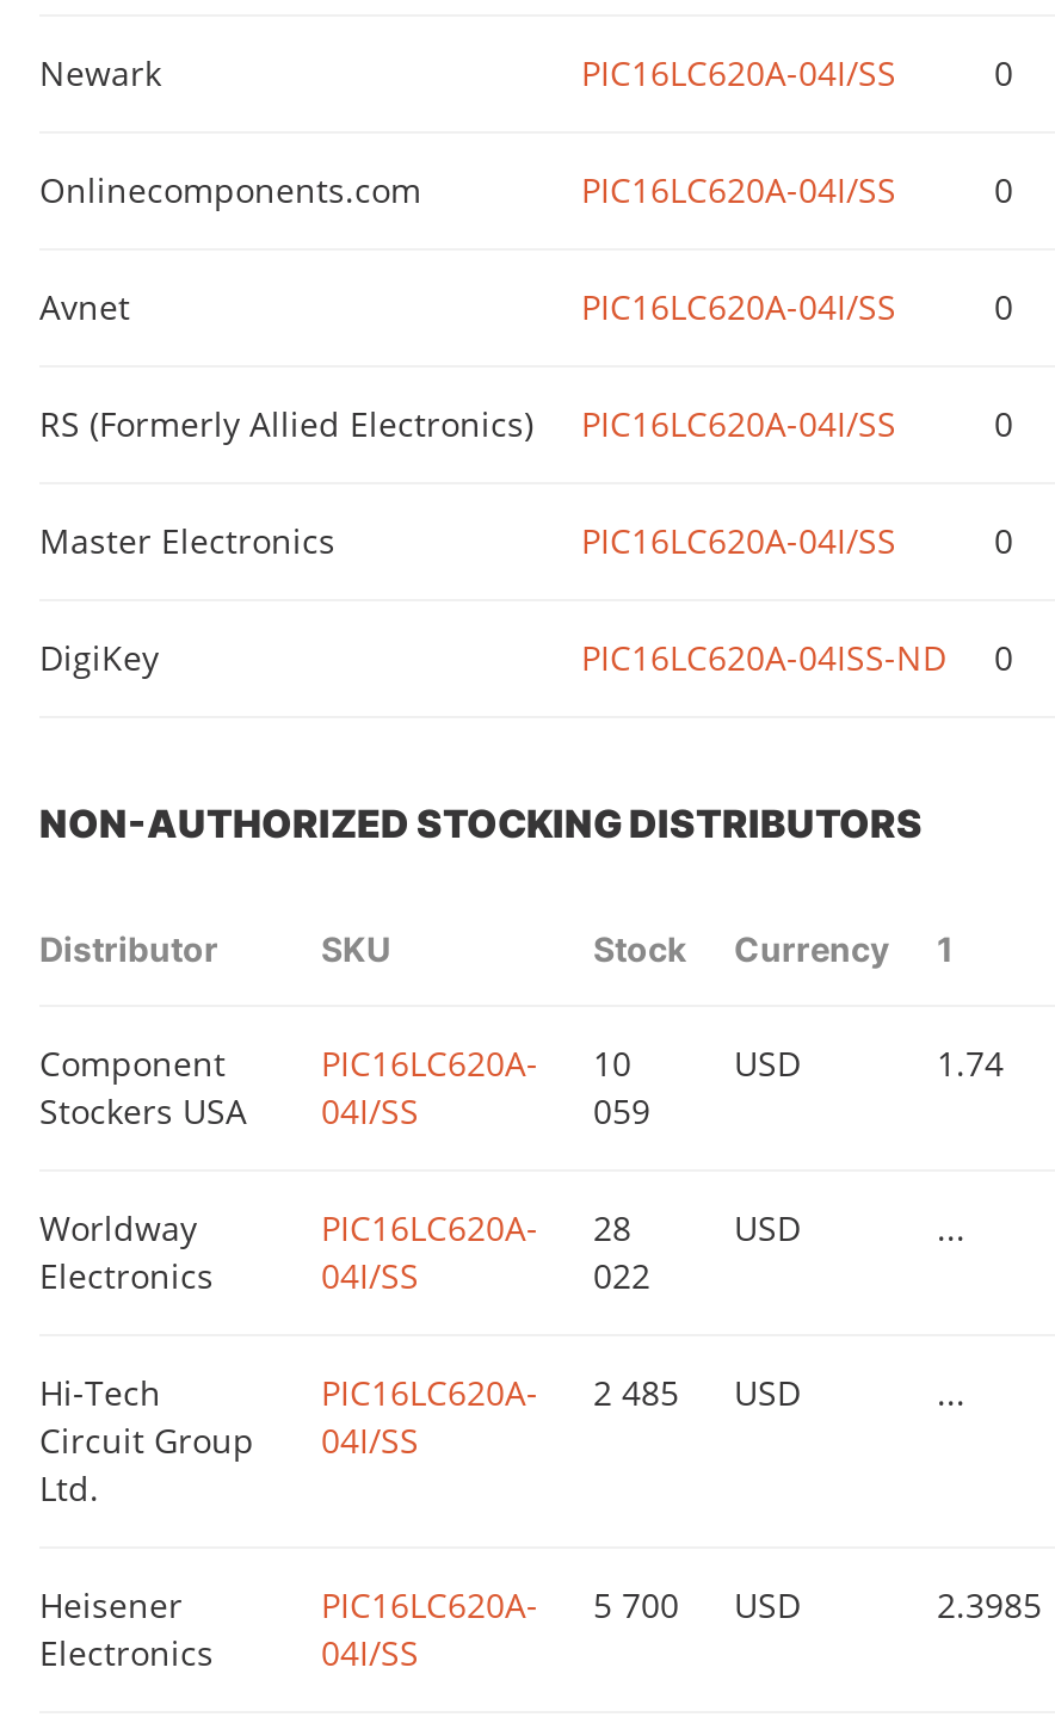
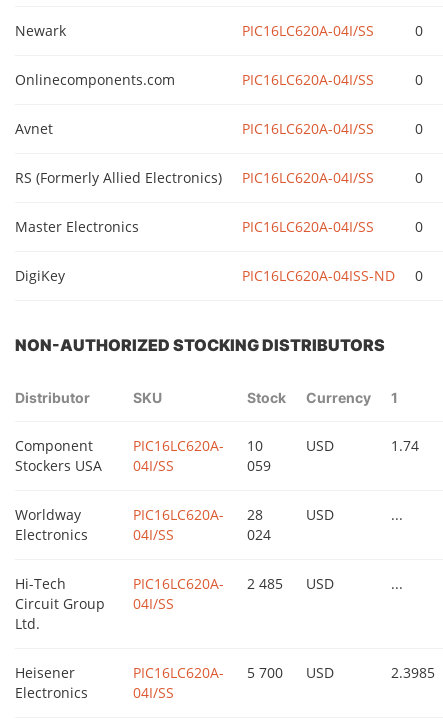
[593,1252,650,1297] 022 -> [247,524,271,543] 024

